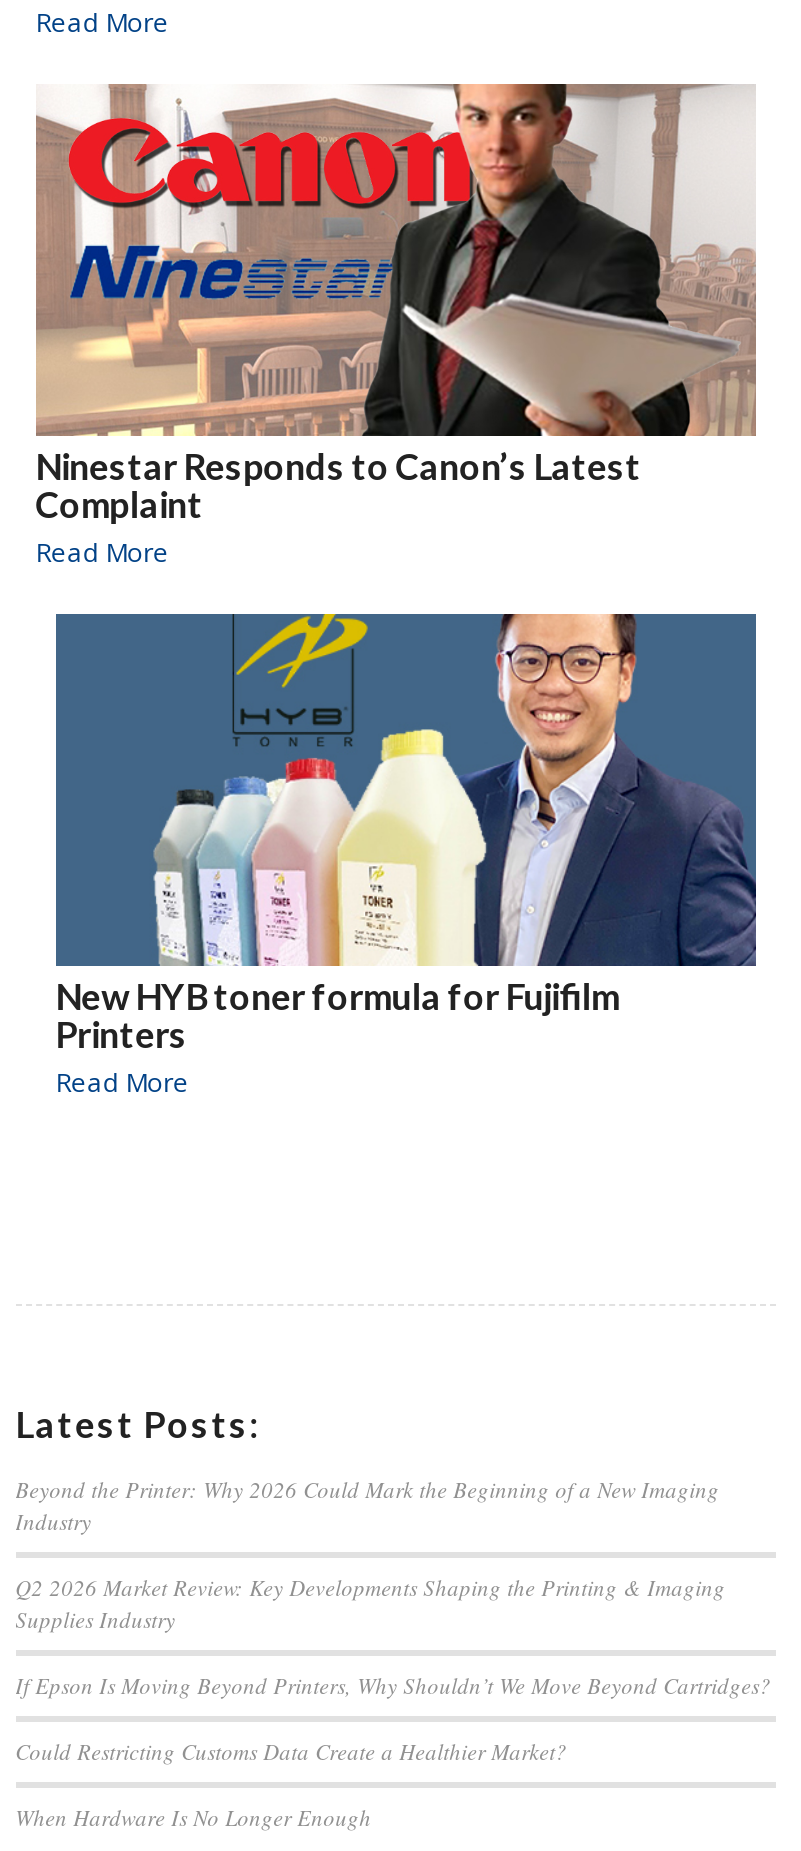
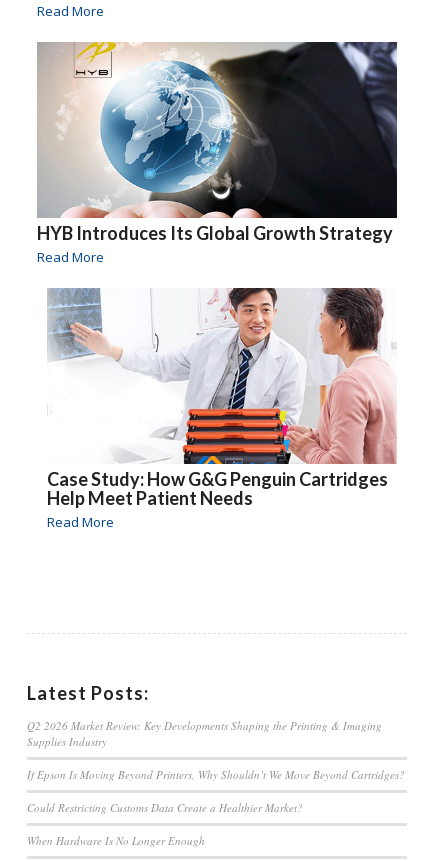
[35,82,758,526] [image] | Ninestar Responds to Canon’s Latest | Complaint -> [37,41,398,244] [image] | HYB Introduces Its Global Growth Strategy
[54,612,758,1056] [image] | New HYB toner formula for Fujifilm | Printers -> [47,287,397,509] [image] | Case Study: How G&G Penguin Cartridges | Help Meet Patient Needs
[15,1474,719,1536] Beyond the Printer: Why 2026 Could Mark the Beginning of a New Imaging | Industry -> none

